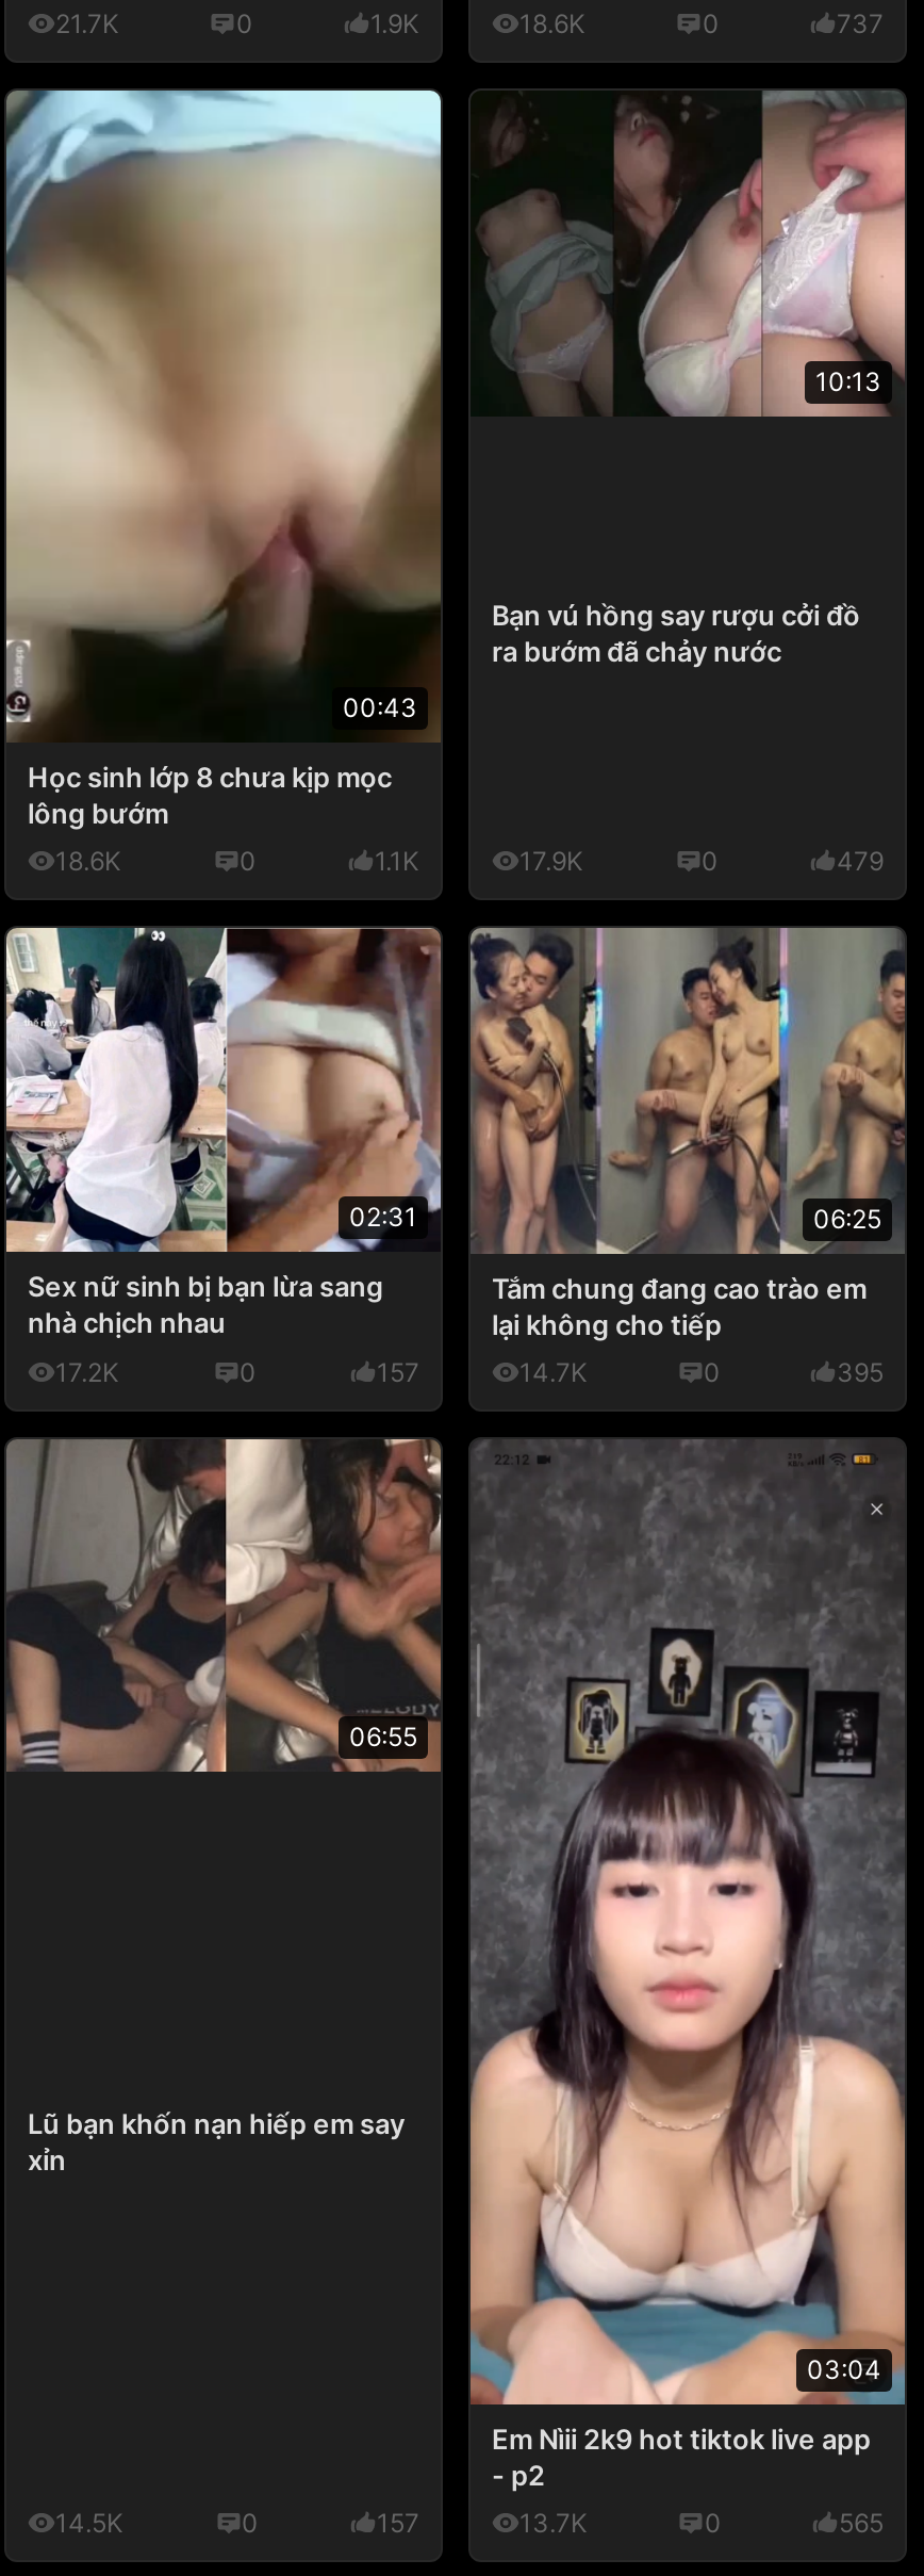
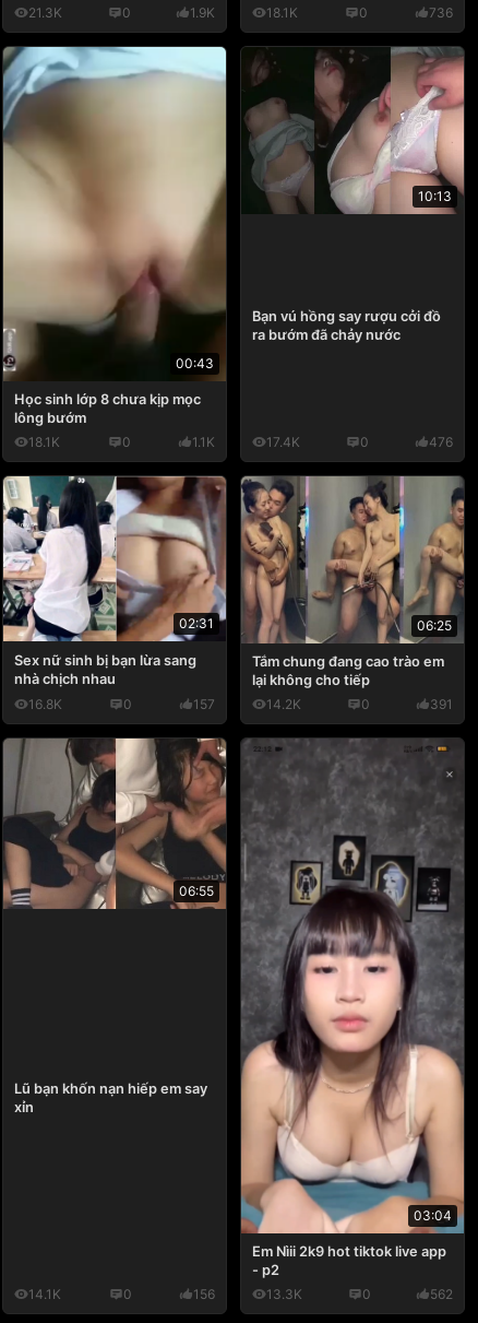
[55,9,119,40] 21.7K -> [28,4,62,21] 21.3K
[519,9,585,40] 18.6K -> [266,4,298,21] 18.1K
[837,9,884,40] 737 -> [429,4,453,21] 736
[55,846,121,878] 18.6K -> [28,434,60,450] 18.1K
[519,846,583,878] 17.9K -> [266,434,300,450] 17.4K
[837,846,884,878] 479 -> [429,434,453,450] 476
[55,1357,119,1389] 17.2K -> [28,696,62,712] 16.8K
[519,1357,588,1389] 14.7K -> [266,696,301,712] 14.2K
[837,1357,884,1389] 395 -> [430,696,453,712] 391
[55,2508,123,2540] 14.5K -> [28,1286,61,1302] 14.1K
[377,2508,419,2540] 157 -> [193,1286,215,1302] 156
[519,2508,588,2540] 13.7K -> [266,1286,302,1302] 13.3K
[839,2508,884,2540] 565 -> [430,1286,453,1302] 562

